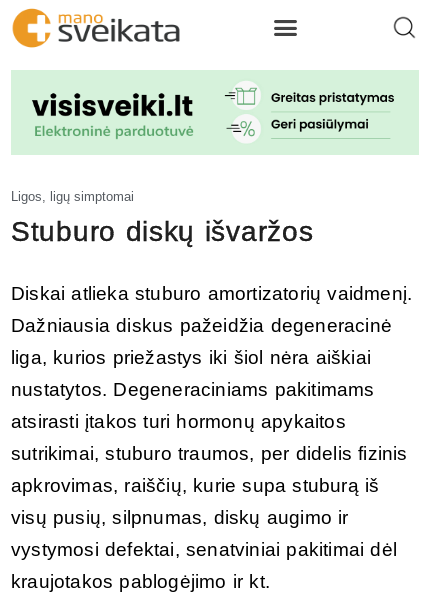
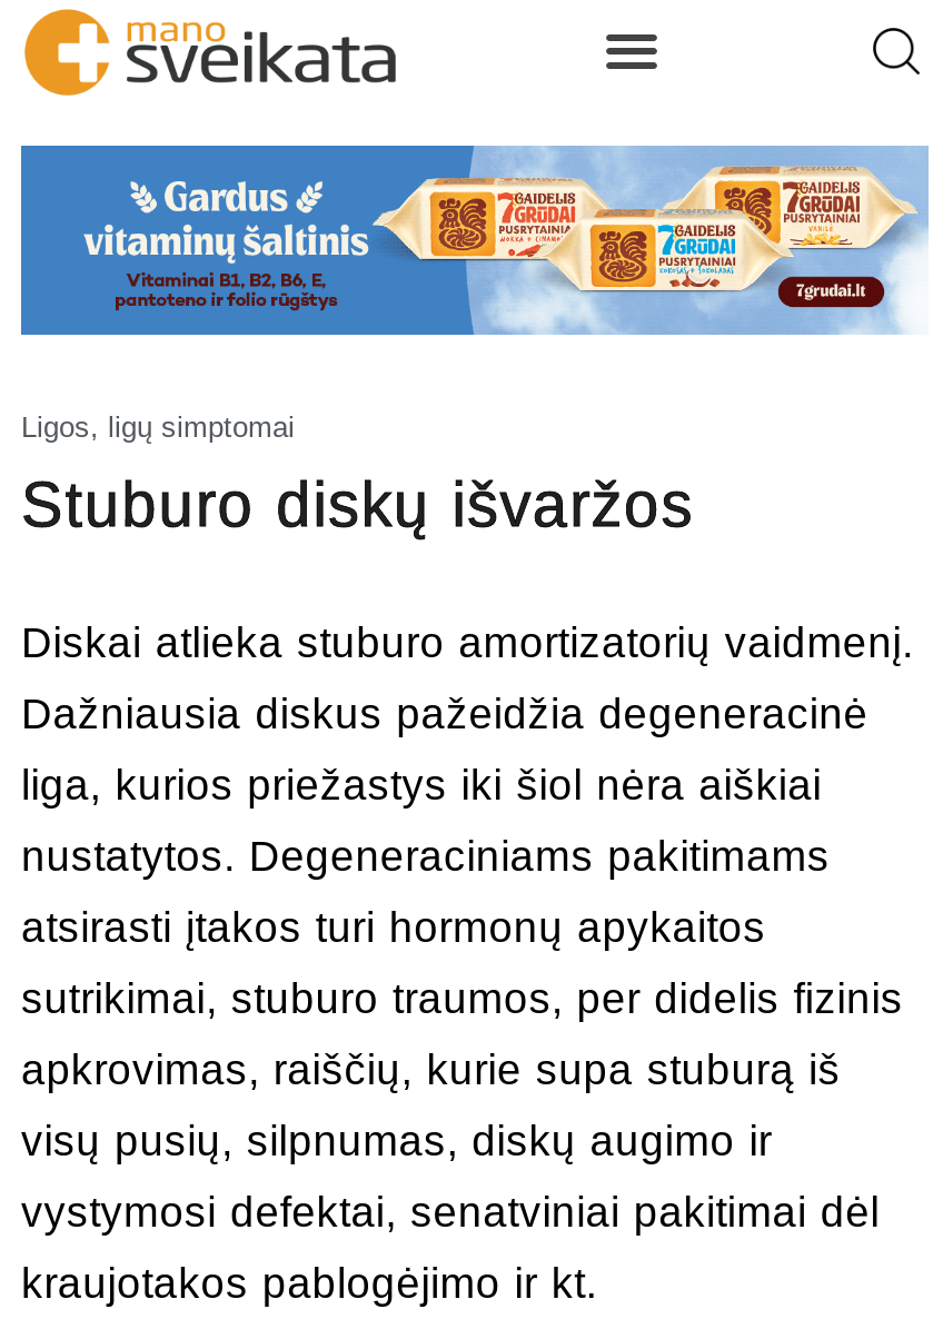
[11,70,419,155] [image] -> [19,143,929,337] [image]

